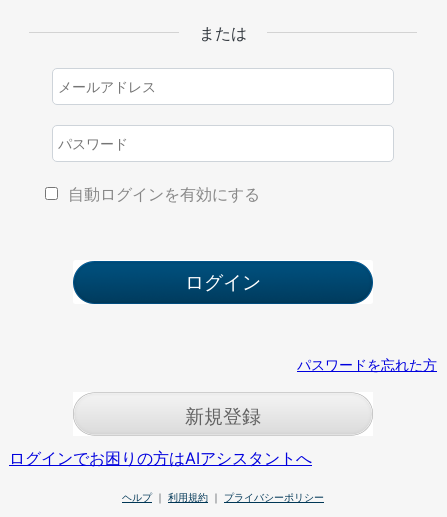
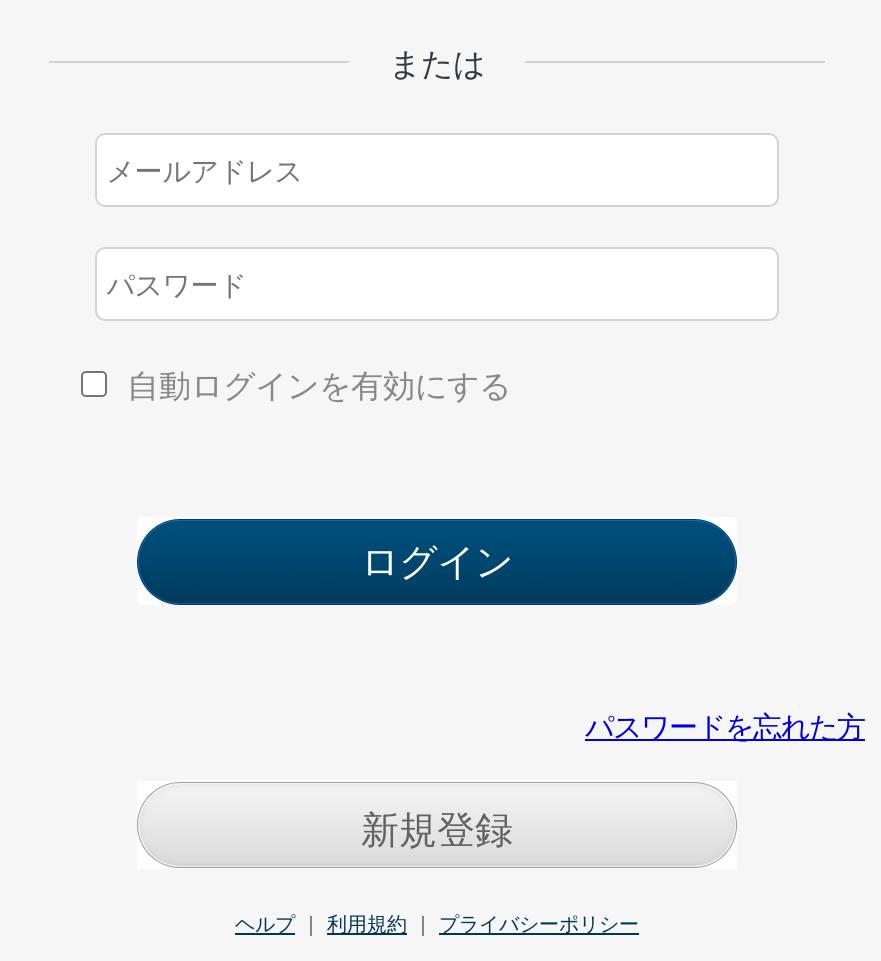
[9,448,312,468] ログインでお困りの方はAIアシスタントへ -> none

